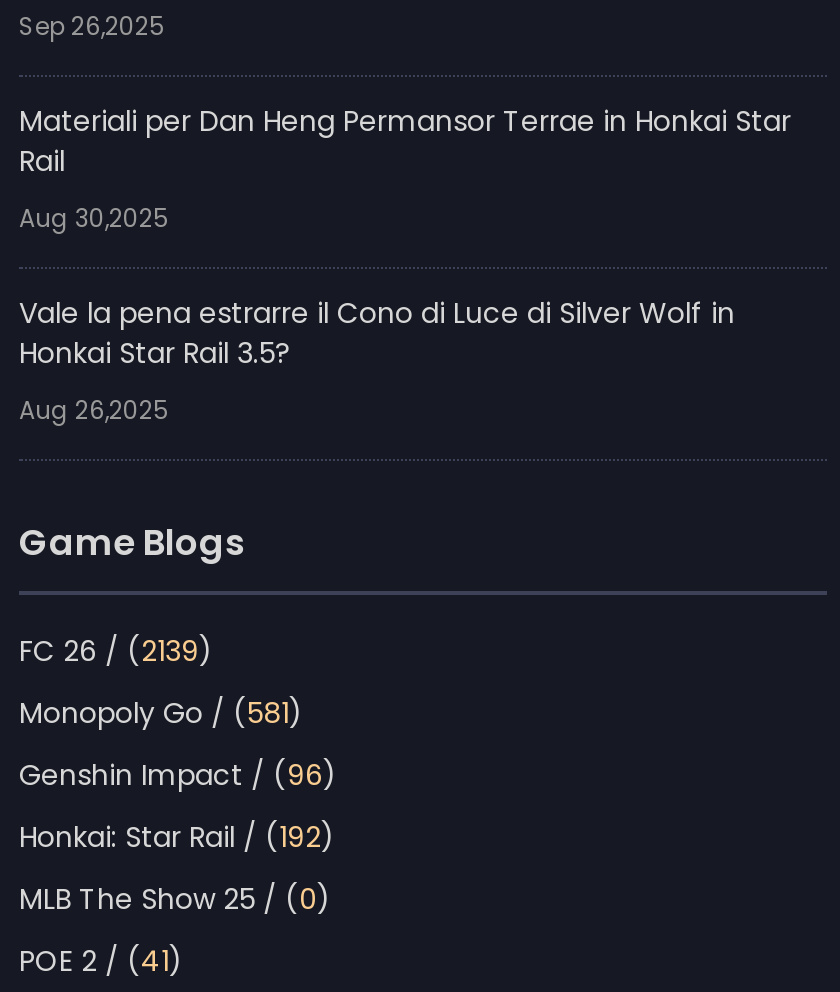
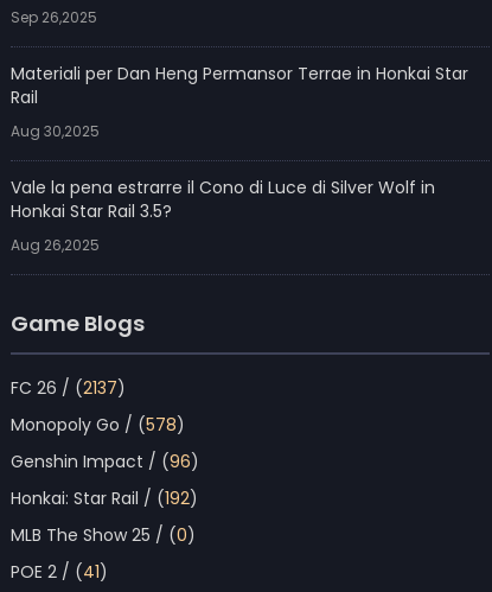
[19,631,213,671] FC 26 / (2139) -> [11,376,126,400] FC 26 / (2137)
[19,693,303,733] Monopoly Go / (581) -> [11,413,185,437] Monopoly Go / (578)

